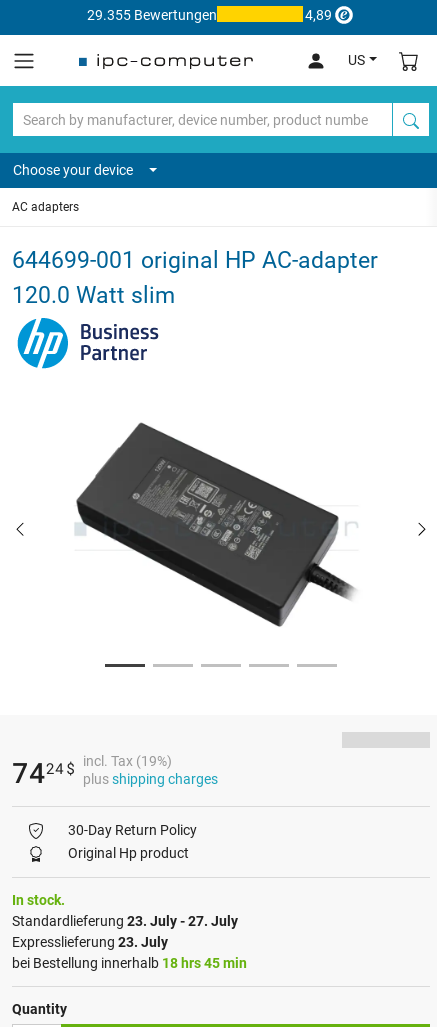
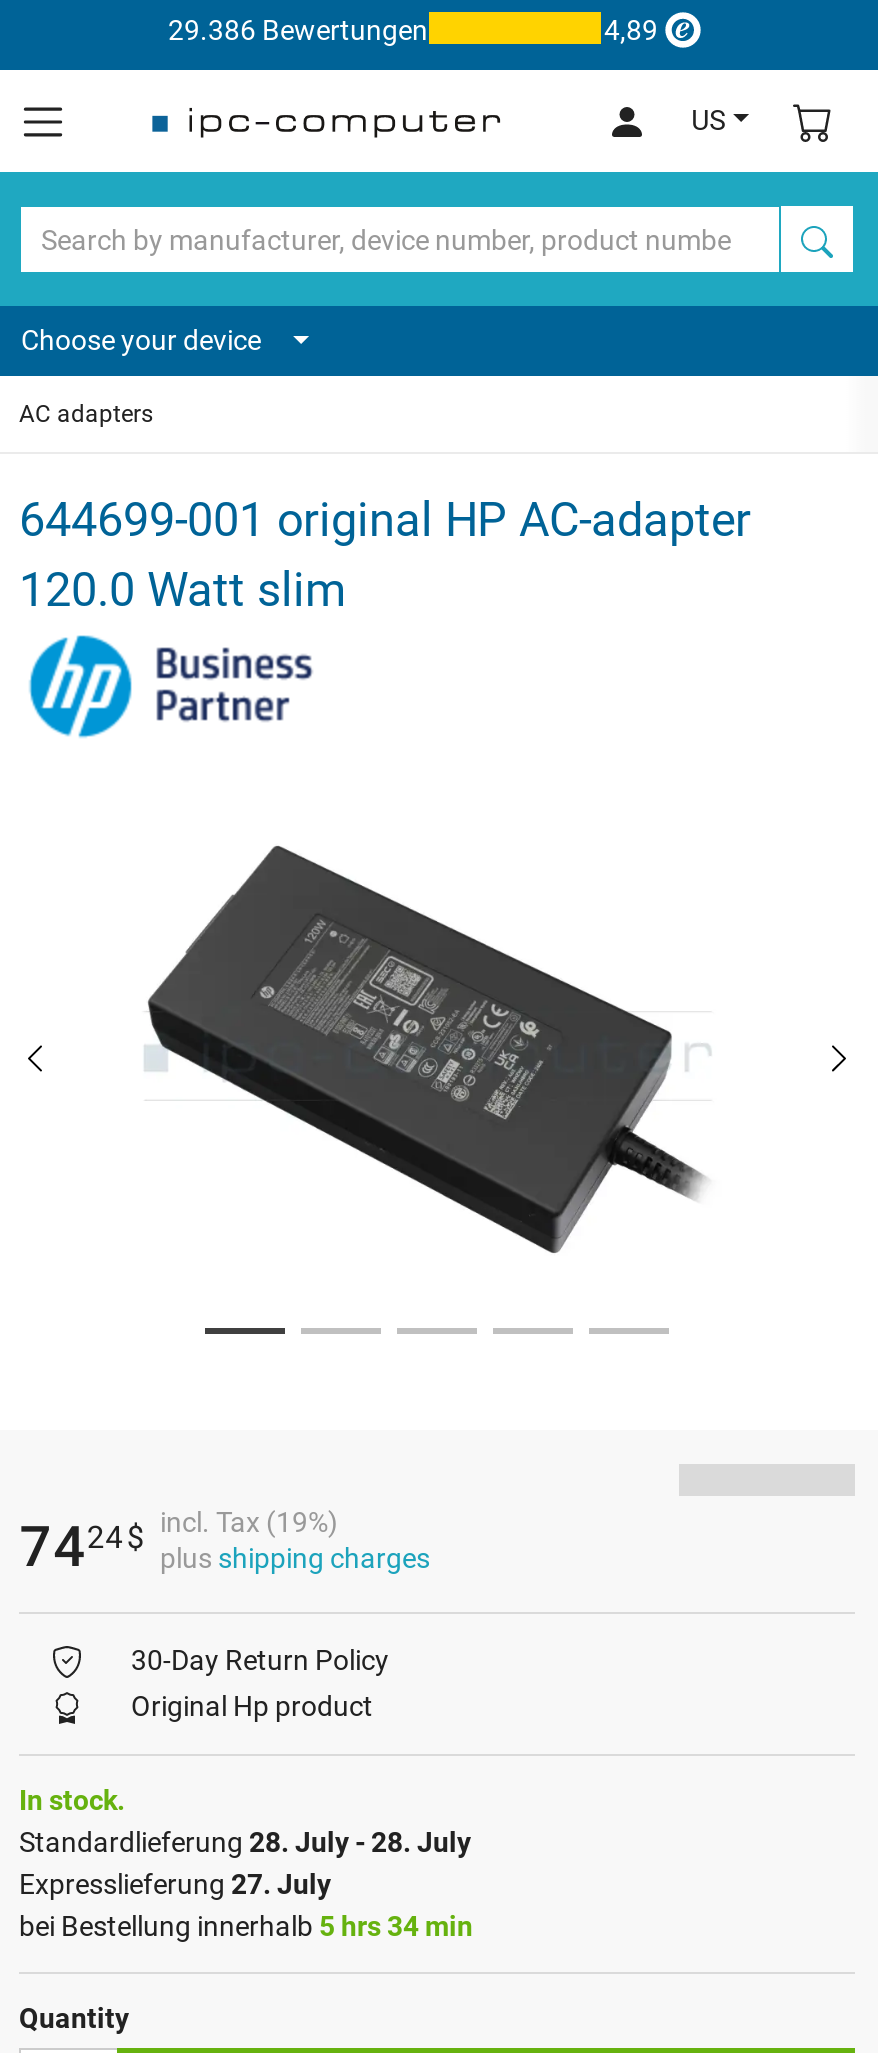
[86,6,216,22] 29.355 Bewertungen -> [168,13,428,45] 29.386 Bewertungen
[12,913,238,929] Standardlieferung 23. July - 27. July -> [19,1826,471,1858] Standardlieferung 28. July - 28. July
[12,934,168,950] Expresslieferung 23. July -> [19,1868,331,1900] Expresslieferung 27. July
[12,955,247,971] bei Bestellung innerhalb 18 hrs 45 min -> [19,1910,473,1942] bei Bestellung innerhalb 5 hrs 34 min

